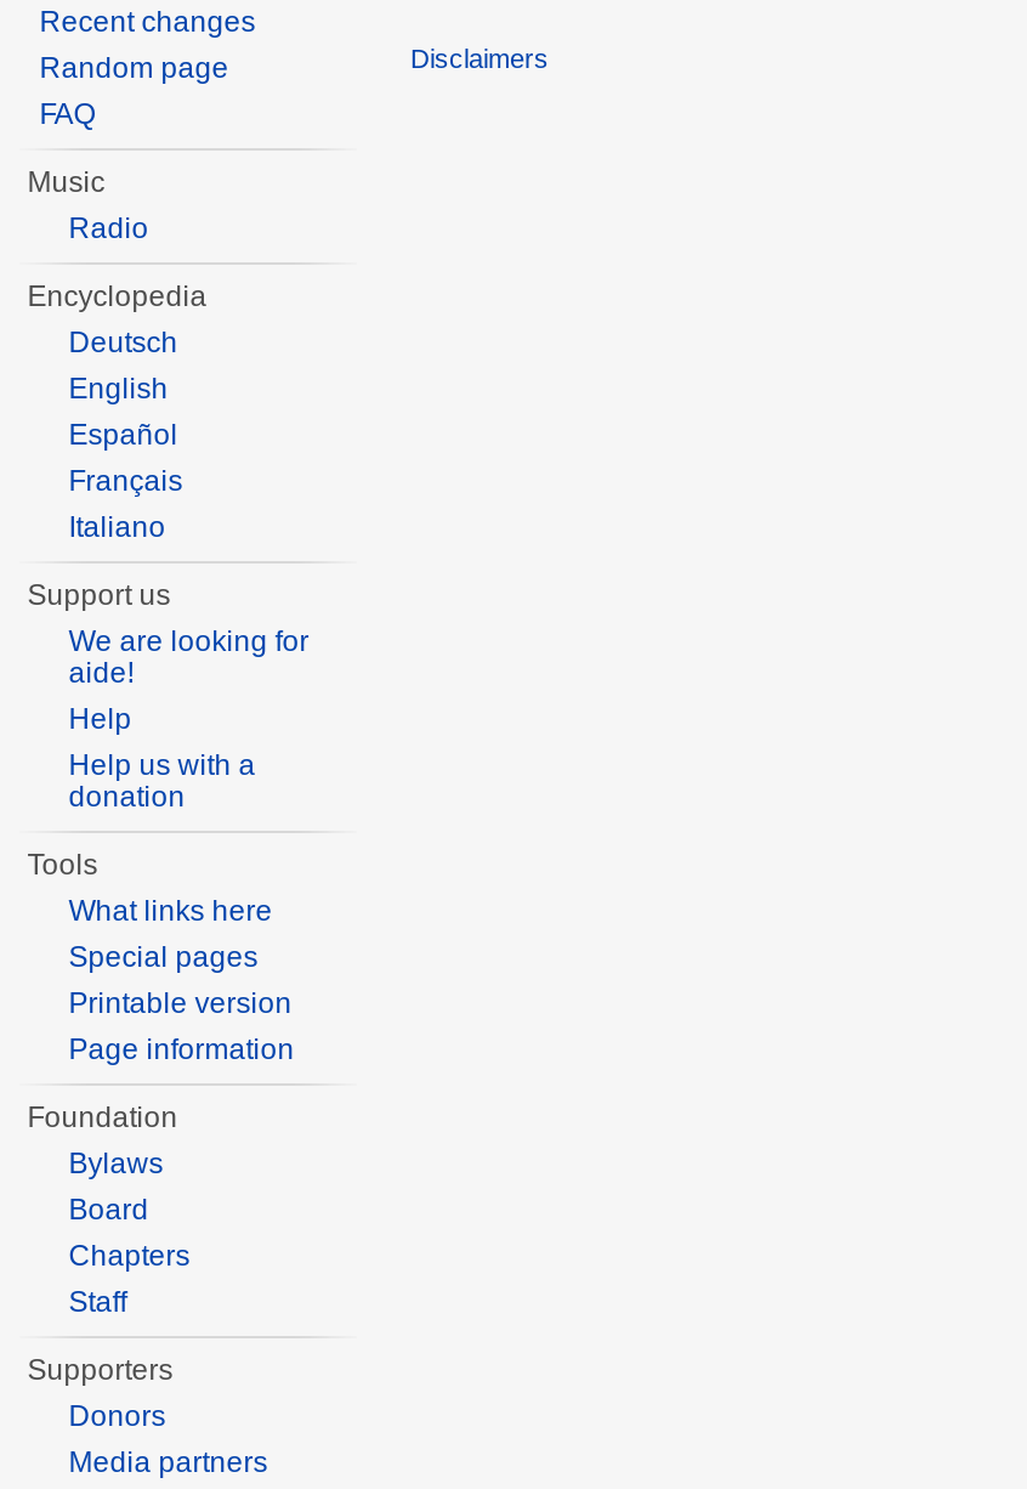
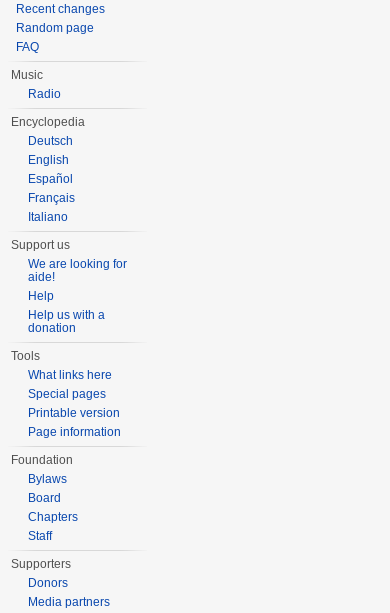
[410,44,549,73] Disclaimers -> none

